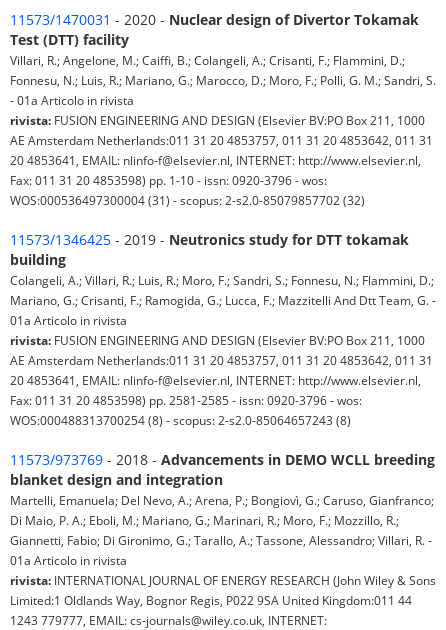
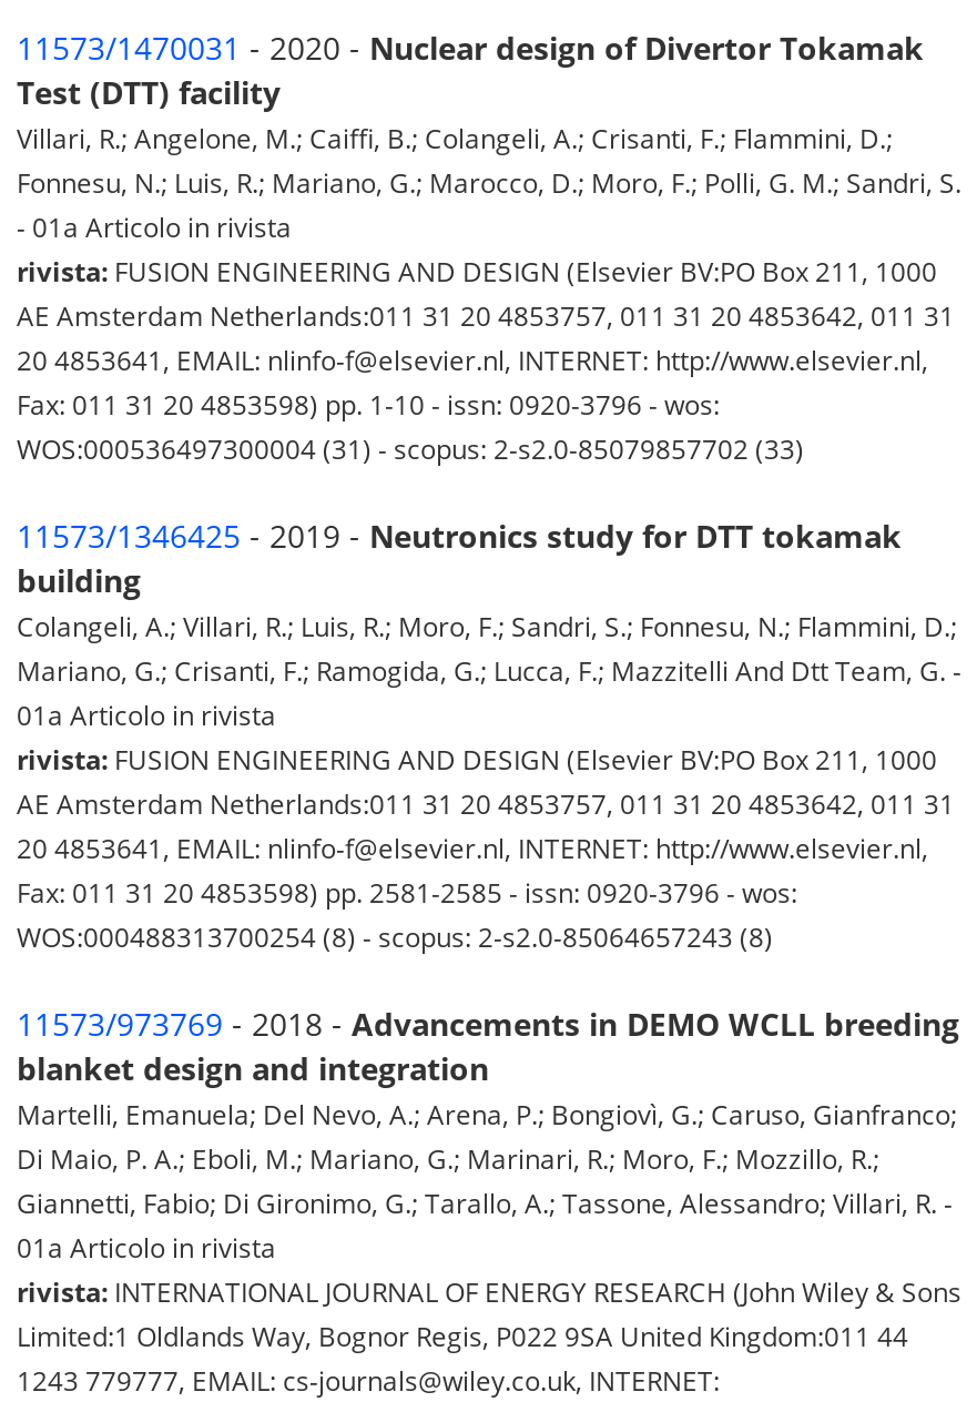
[10,192,365,208] WOS:000536497300004 (31) - scopus: 2-s2.0-85079857702 (32) -> [17,430,804,465] WOS:000536497300004 (31) - scopus: 2-s2.0-85079857702 (33)

